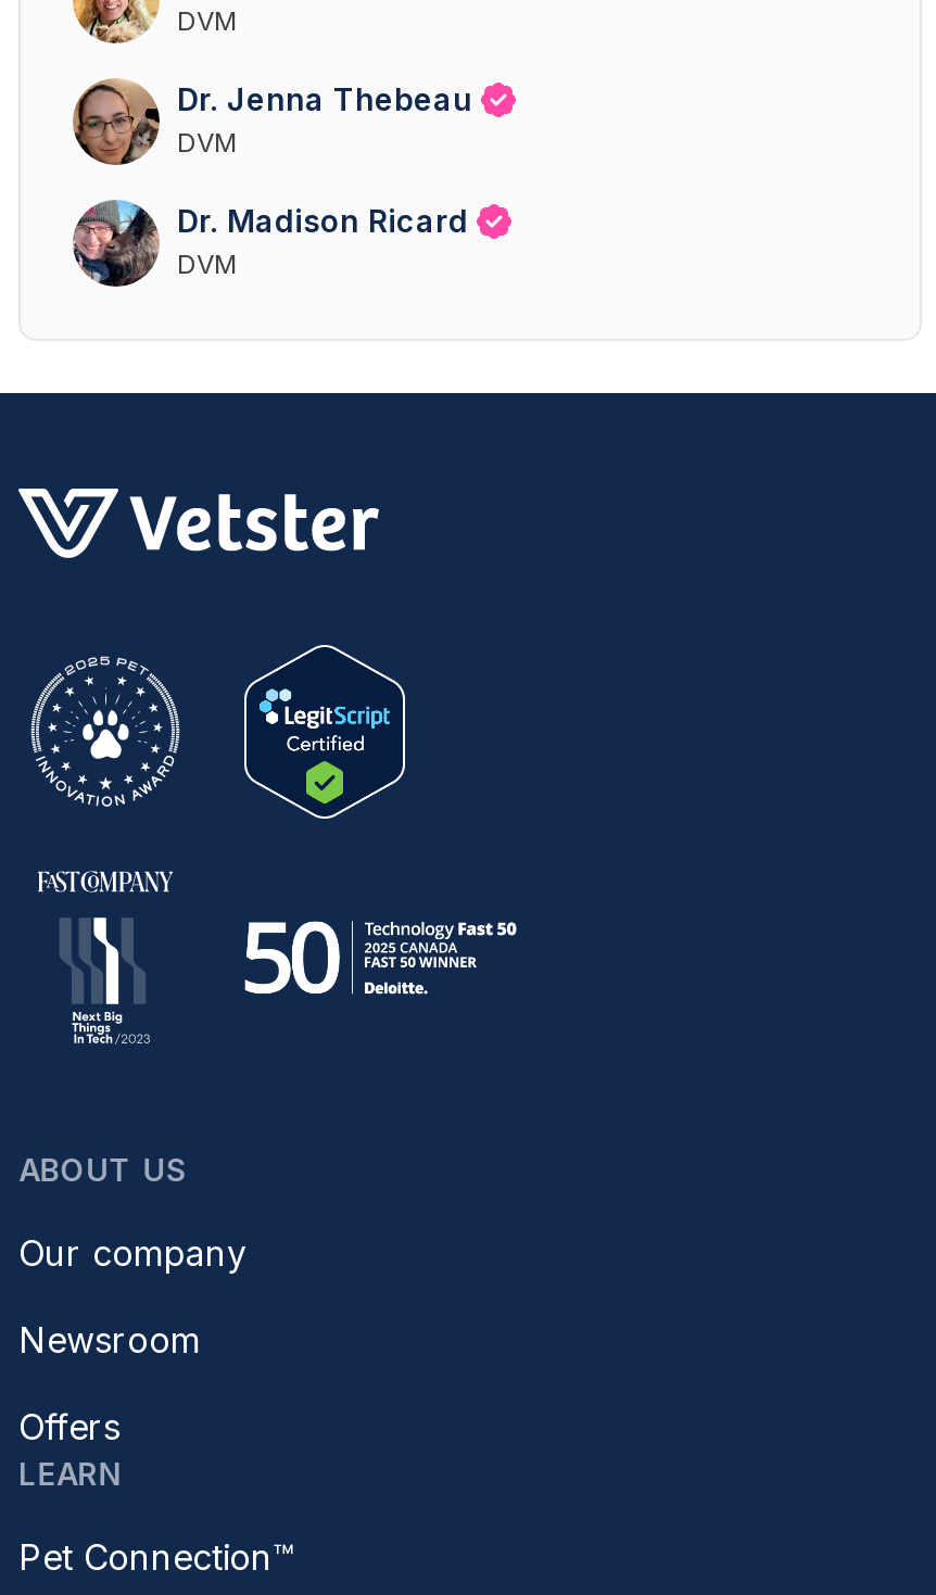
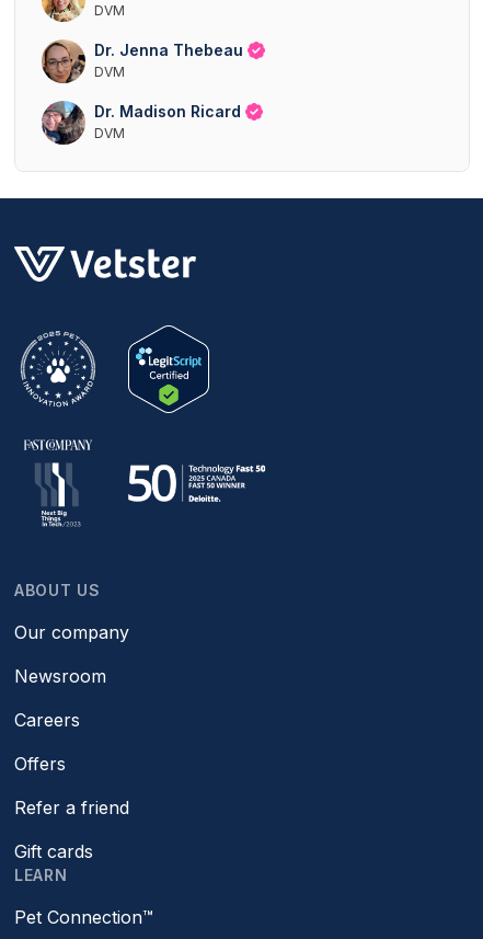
none -> [14,709,80,731] Careers
none -> [14,797,129,862] Refer a friend | Gift cards

